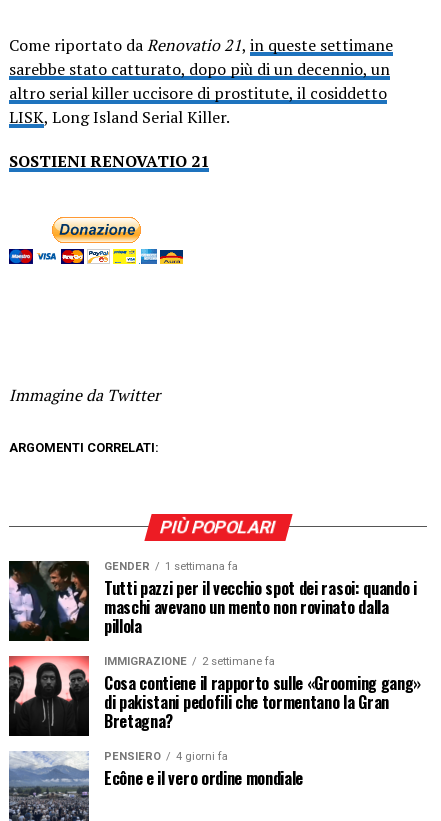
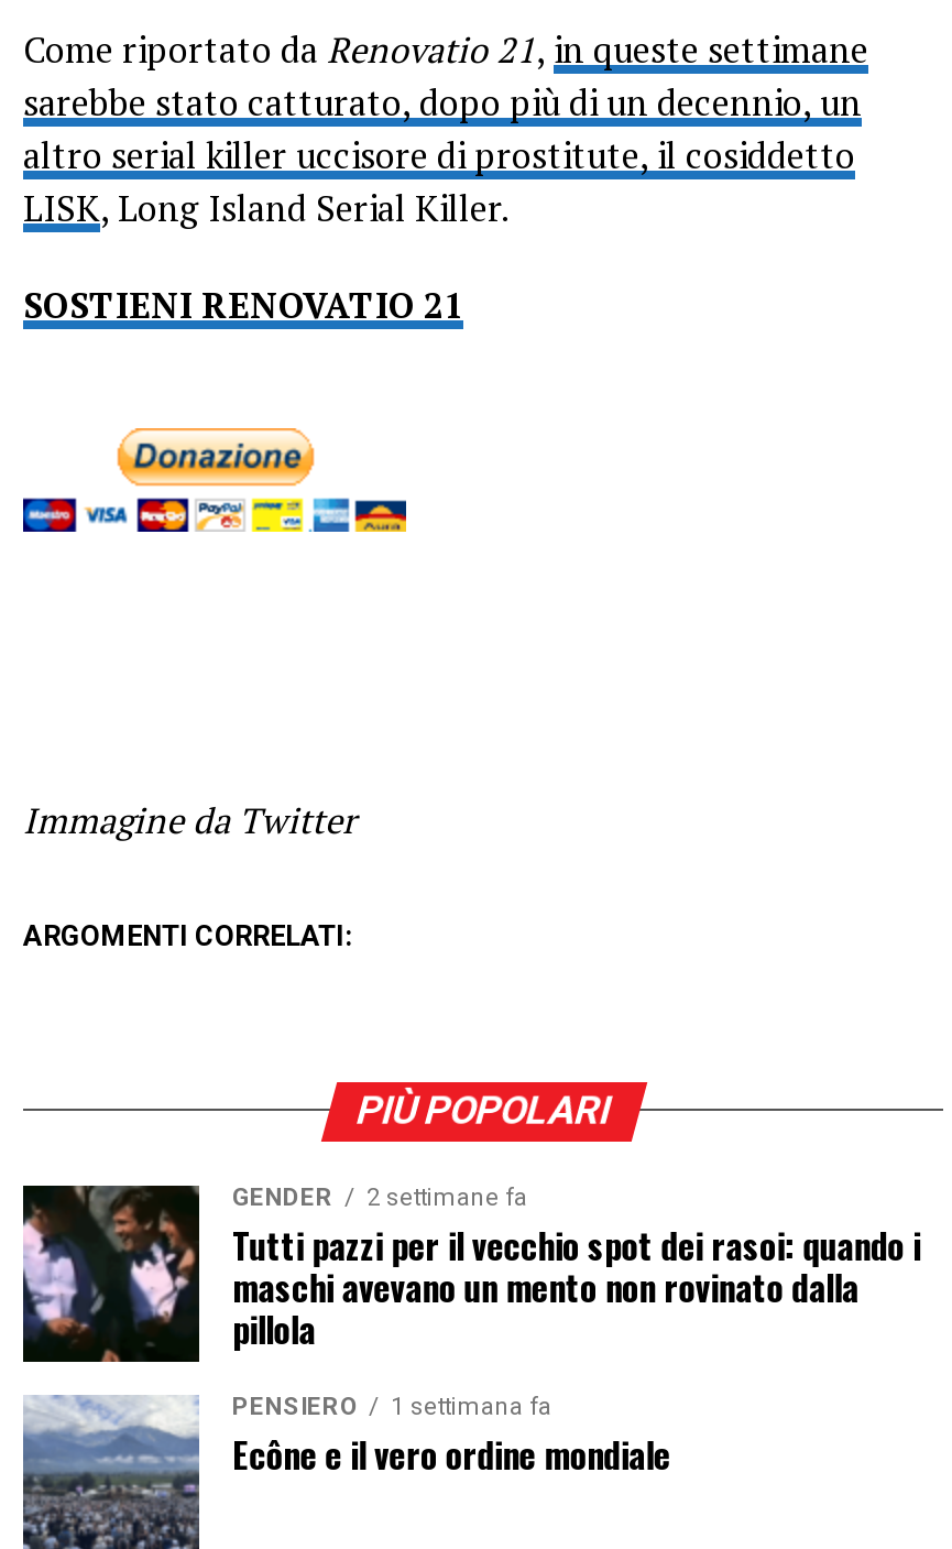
[104,560,238,573] GENDER 1 settimana fa -> [232,1183,527,1212] GENDER 2 settimane fa
[8,655,421,733] [image] | IMMIGRAZIONE | 2 settimane fa | Cosa contiene il rapporto sulle «Grooming gang» | di pakistani pedofili che tormentano la Gran | Bretagna? -> none
[104,750,228,763] PENSIERO 4 giorni fa -> [232,1392,551,1421] PENSIERO 1 settimana fa

